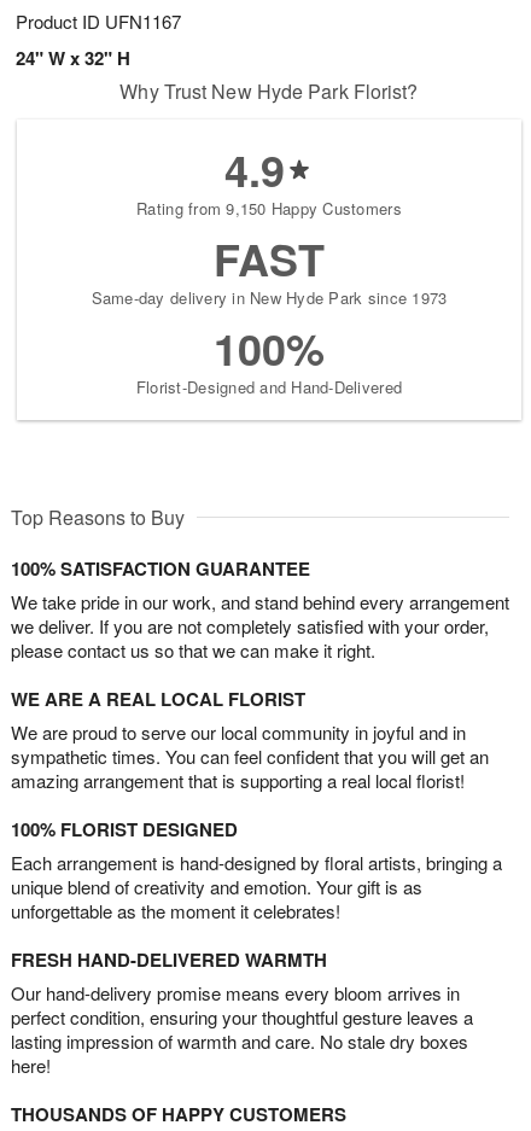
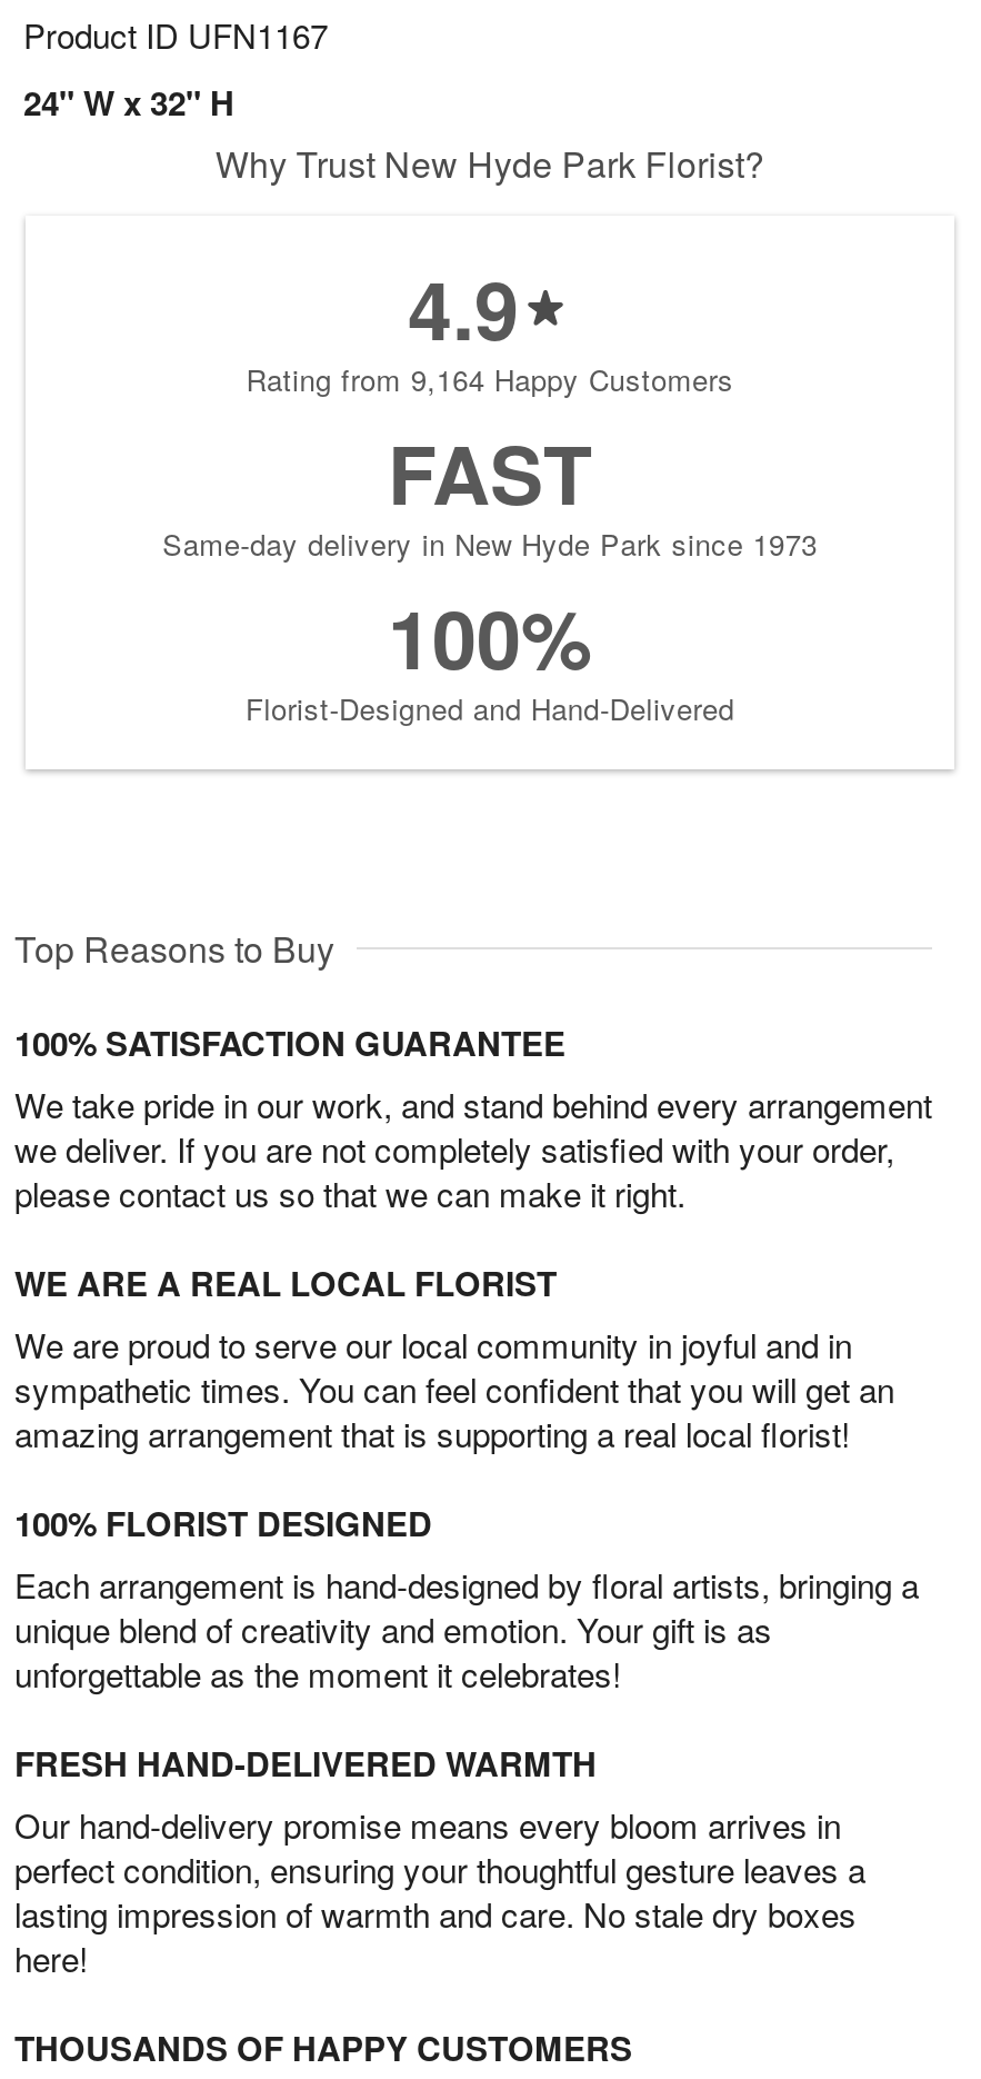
[137,196,402,219] Rating from 9,150 Happy Customers -> [246,357,734,399] Rating from 9,164 Happy Customers

